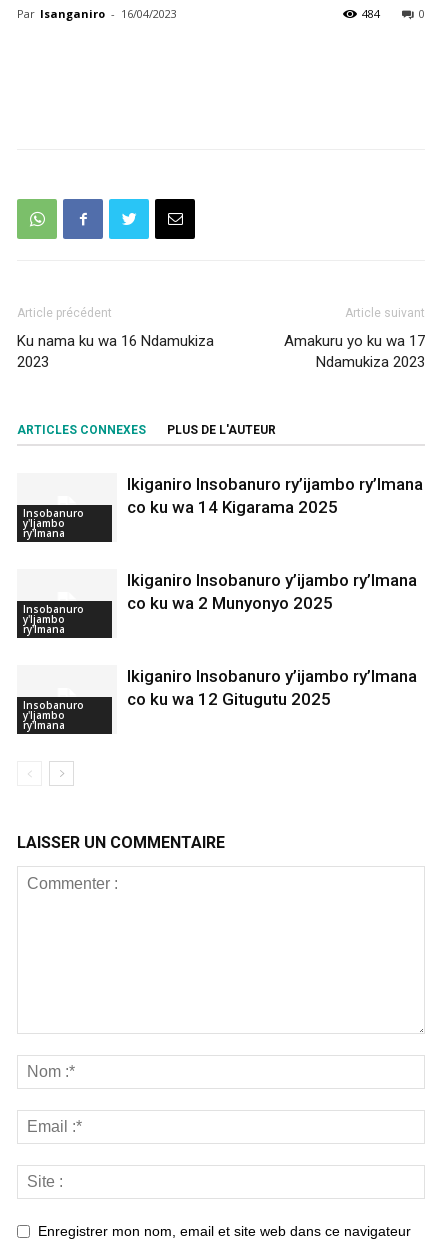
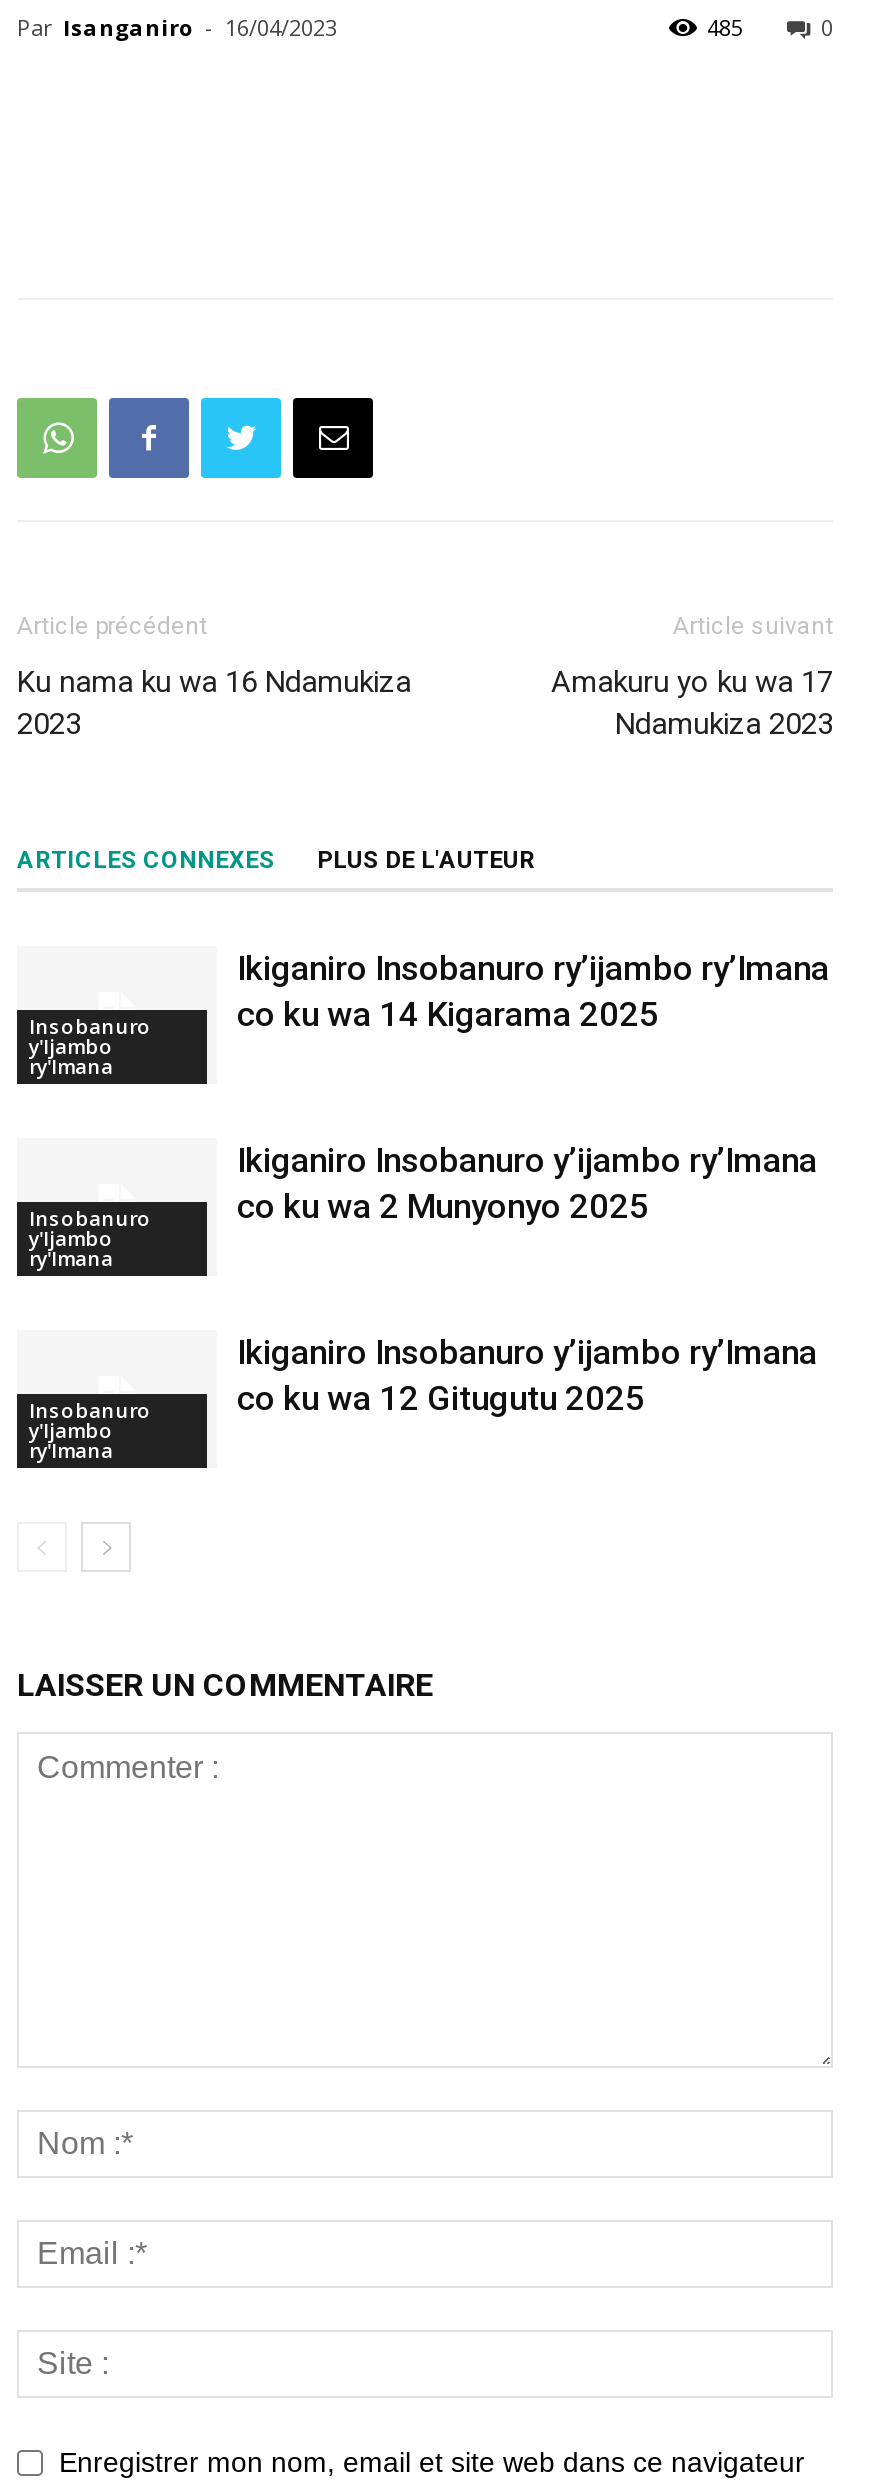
[362,6,380,21] 484 -> [707,12,743,42] 485

